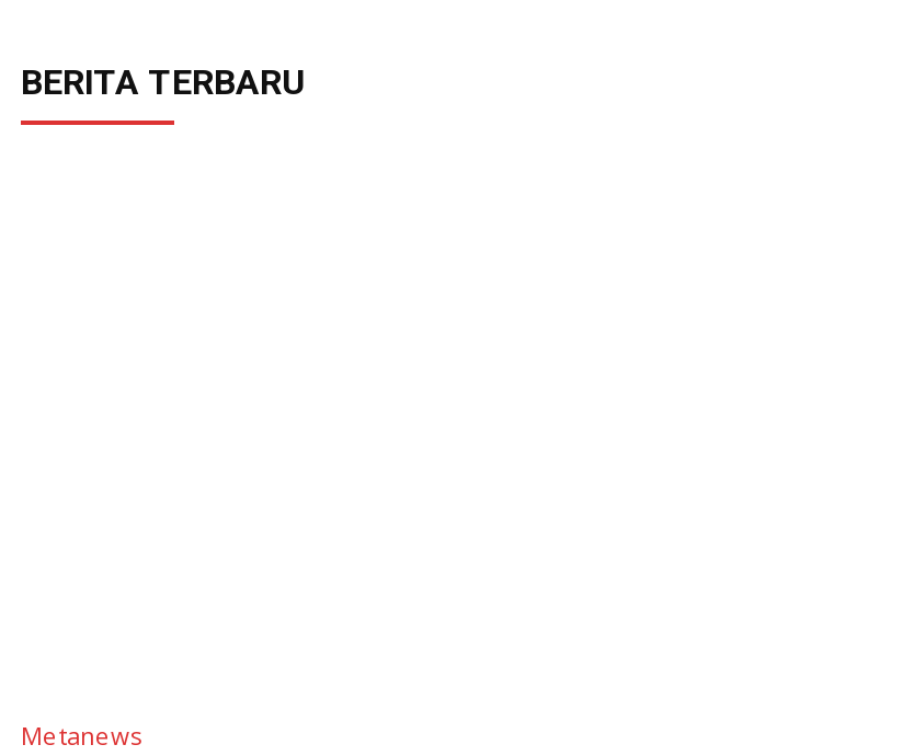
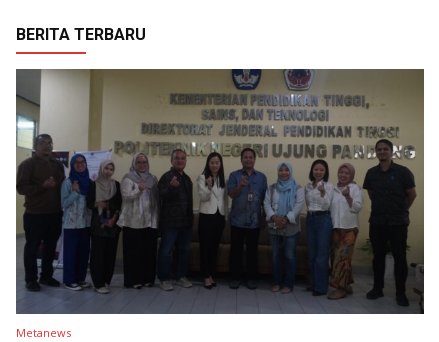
none -> [15,68,425,315] [image]

